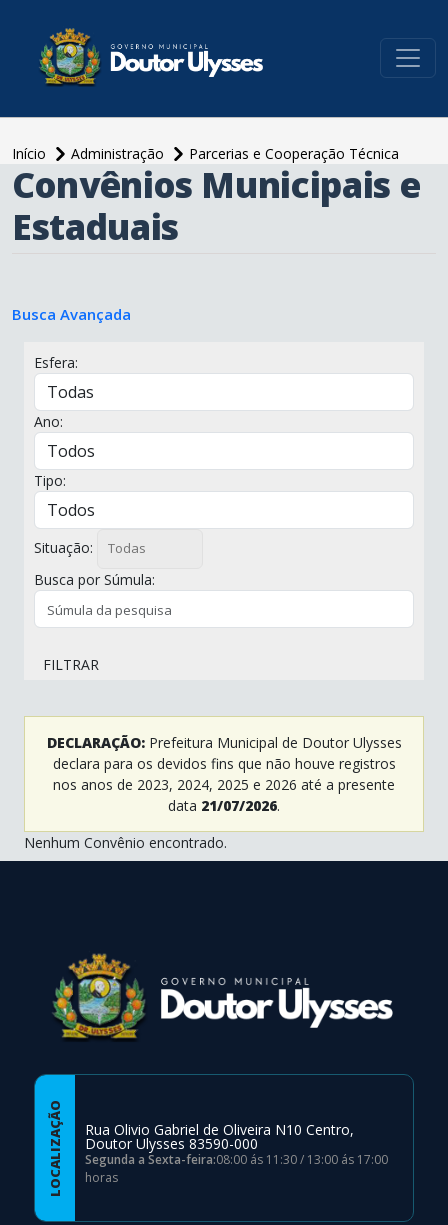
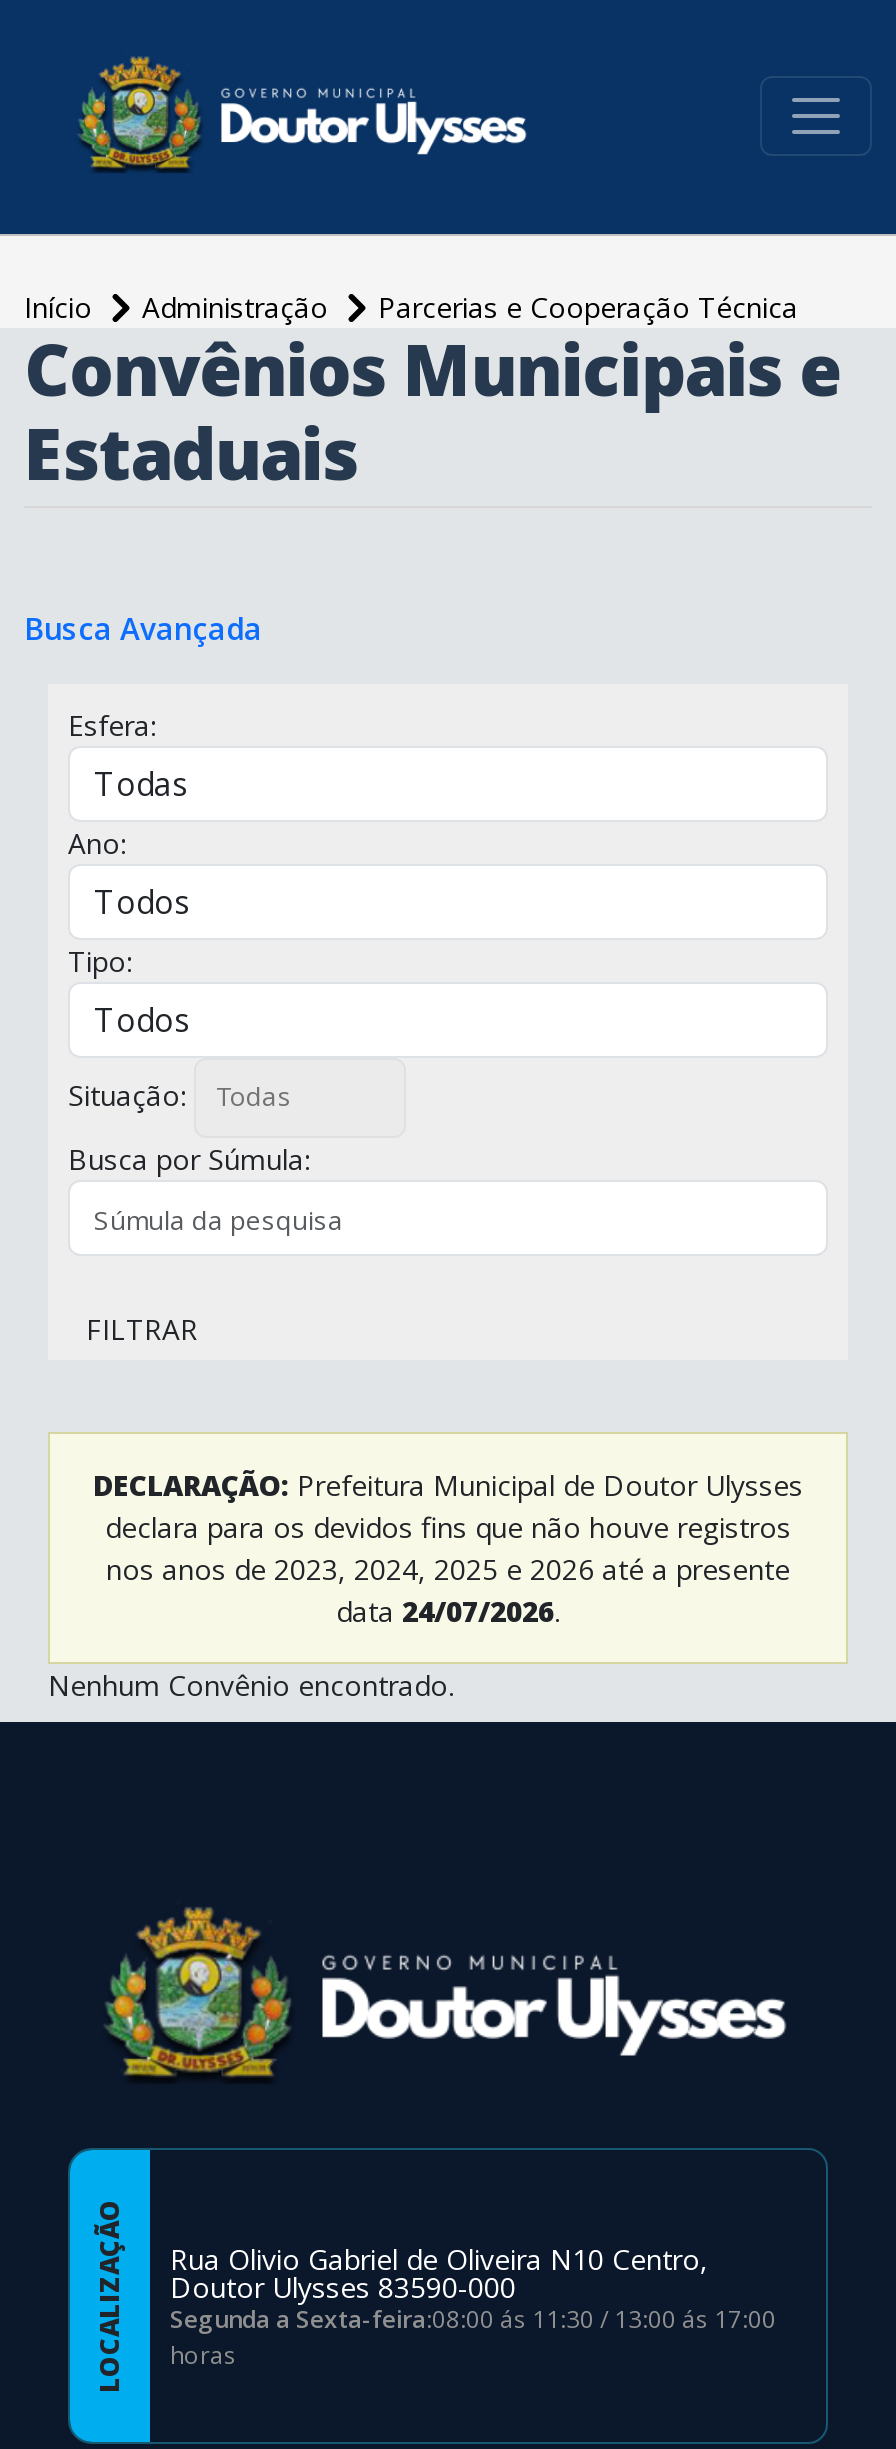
[168,796,280,815] data 21/07/2026. -> [336,1592,560,1630] data 24/07/2026.

